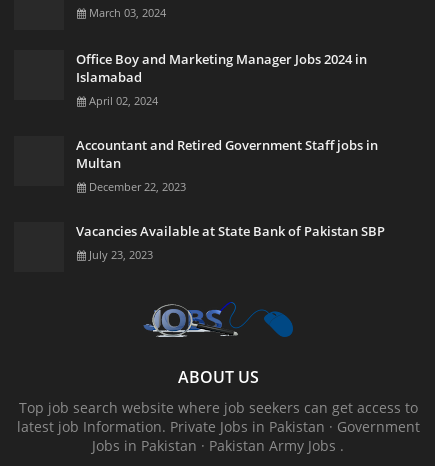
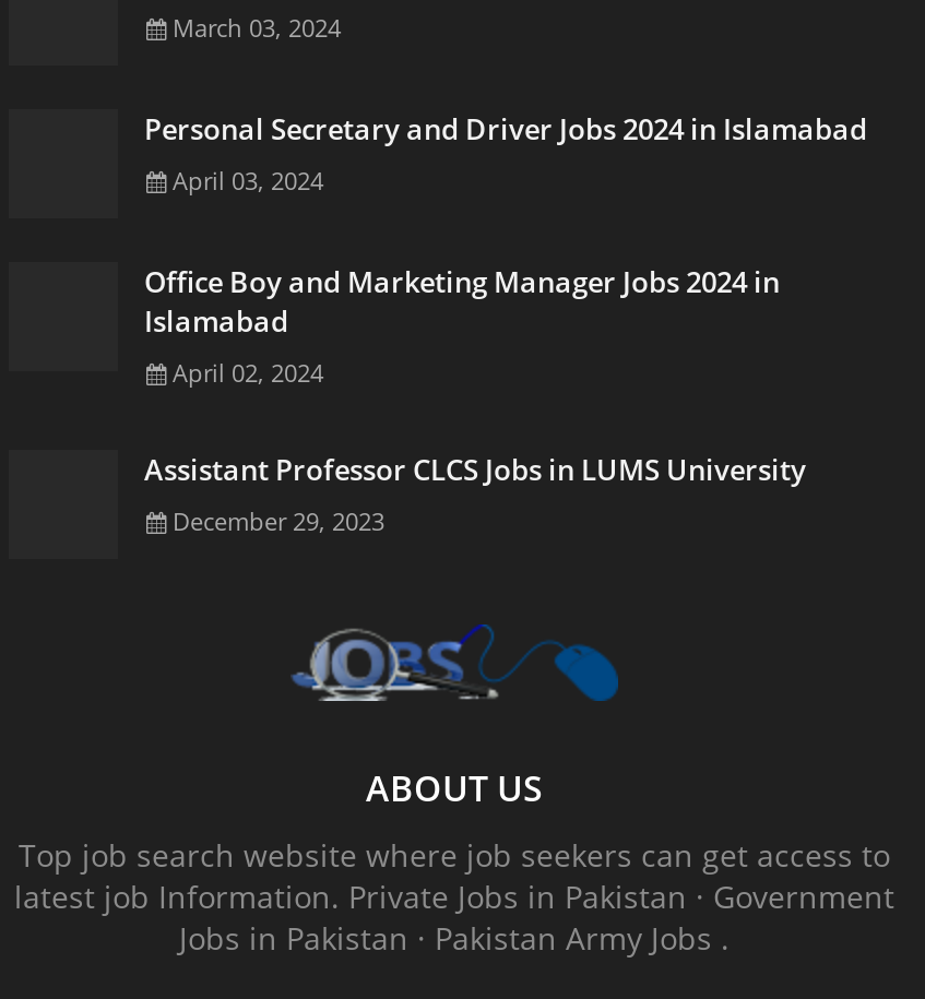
none -> [144,109,867,197] Personal Secretary and Driver Jobs 2024 in Islamabad | April 03, 2024
moved [76,50,367,108] -> [144,262,780,389]: Office Boy and Marketing Manager Jobs 2024 in | Islamabad | April 02, 2024
[76,136,385,262] Accountant and Retired Government Staff jobs in | Multan | December 22, 2023 | Vacancies Available at State Bank of Pakistan SBP | July 23, 2023 -> [144,450,806,537] Assistant Professor CLCS Jobs in LUMS University | December 29, 2023

